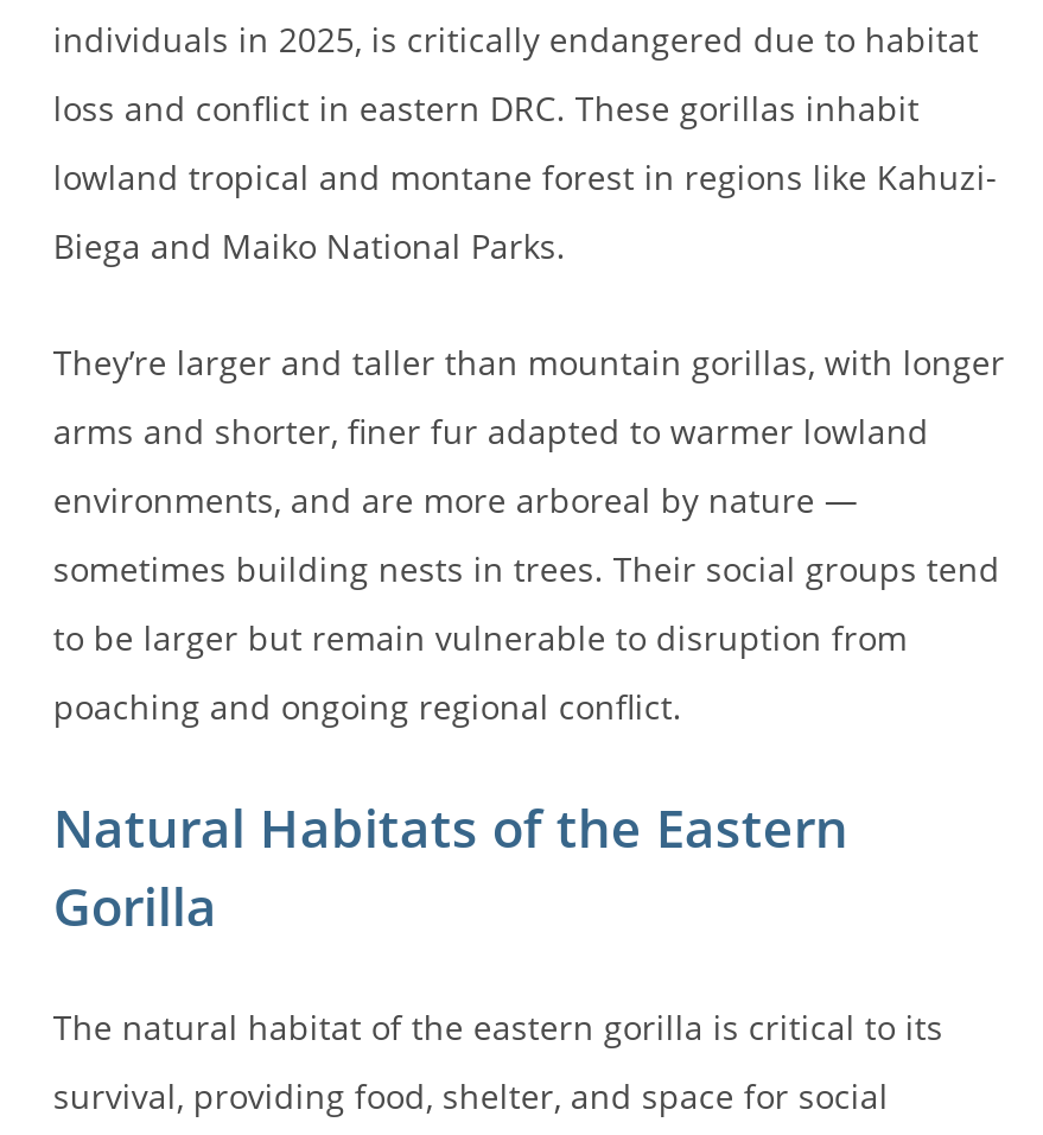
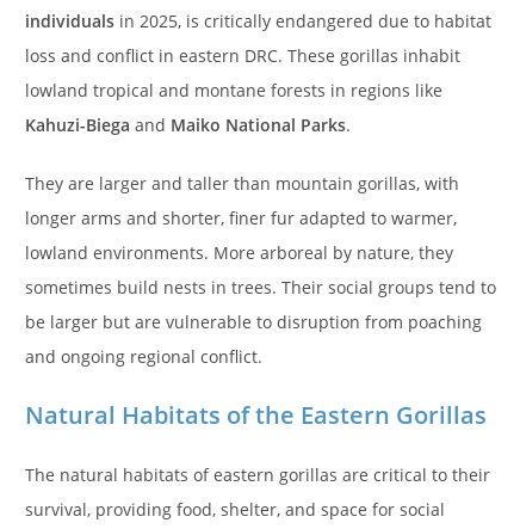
[53,155,998,200] lowland tropical and montane forest in regions like Kahuzi- -> [26,78,443,101] lowland tropical and montane forests in regions like
[53,223,566,269] Biega and Maiko National Parks. -> [26,113,351,136] Kahuzi-Biega and Maiko National Parks.
[53,340,1005,385] They’re larger and taller than mountain gorillas, with longer -> [26,171,460,194] They are larger and taller than mountain gorillas, with
[53,409,929,454] arms and shorter, finer fur adapted to warmer lowland -> [26,206,457,229] longer arms and shorter, finer fur adapted to warmer,
[53,478,858,523] environments, and are more arboreal by nature — -> [26,241,454,263] lowland environments. More arboreal by nature, they
[53,546,1000,591] sometimes building nests in trees. Their social groups tend -> [26,275,497,298] sometimes build nests in trees. Their social groups tend to
[53,615,907,660] to be larger but remain vulnerable to disruption from -> [26,310,482,333] be larger but are vulnerable to disruption from poaching
[53,684,682,729] poaching and ongoing regional conflict. -> [26,345,263,367] and ongoing regional conflict.
[53,791,848,941] Natural Habitats of the Eastern | Gorilla -> [26,398,487,431] Natural Habitats of the Eastern Gorillas
[53,1005,943,1050] The natural habitat of the eastern gorilla is critical to its -> [26,463,491,486] The natural habitats of eastern gorillas are critical to their

